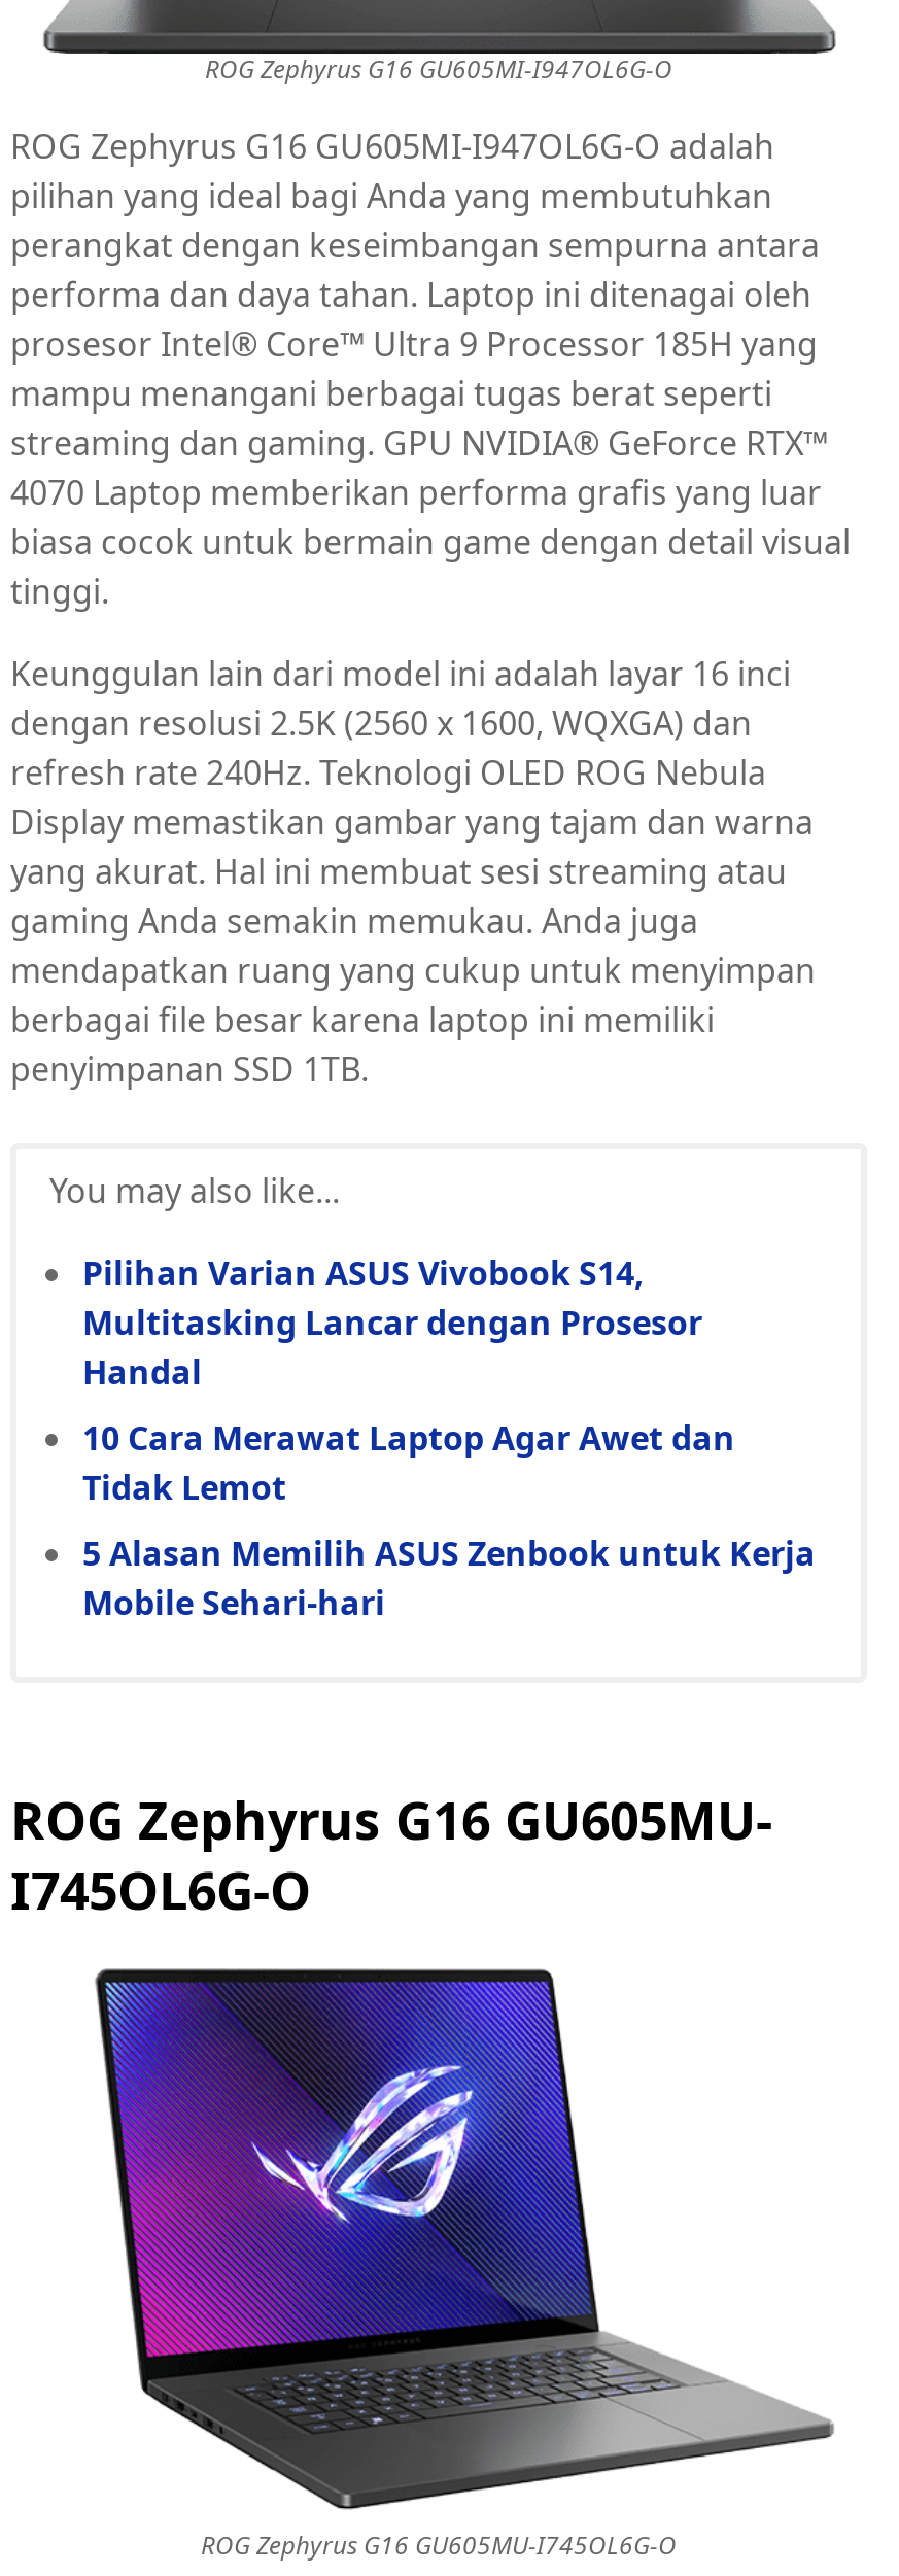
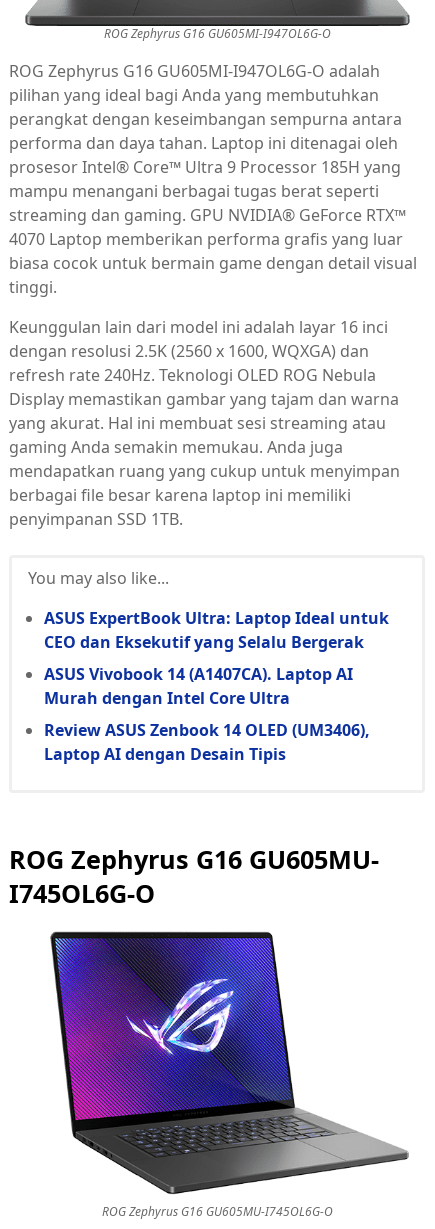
[82,1251,702,1395] Pilihan Varian ASUS Vivobook S14, | Multitasking Lancar dengan Prosesor | Handal -> [44,607,389,653] ASUS ExpertBook Ultra: Laptop Ideal untuk | CEO dan Eksekutif yang Selalu Bergerak
[82,1416,735,1510] 10 Cara Merawat Laptop Agar Awet dan | Tidak Lemot -> [44,663,353,709] ASUS Vivobook 14 (A1407CA). Laptop AI | Murah dengan Intel Core Ultra
[82,1531,816,1626] 5 Alasan Memilih ASUS Zenbook untuk Kerja | Mobile Sehari-hari -> [44,719,370,765] Review ASUS Zenbook 14 OLED (UM3406), | Laptop AI dengan Desain Tipis

